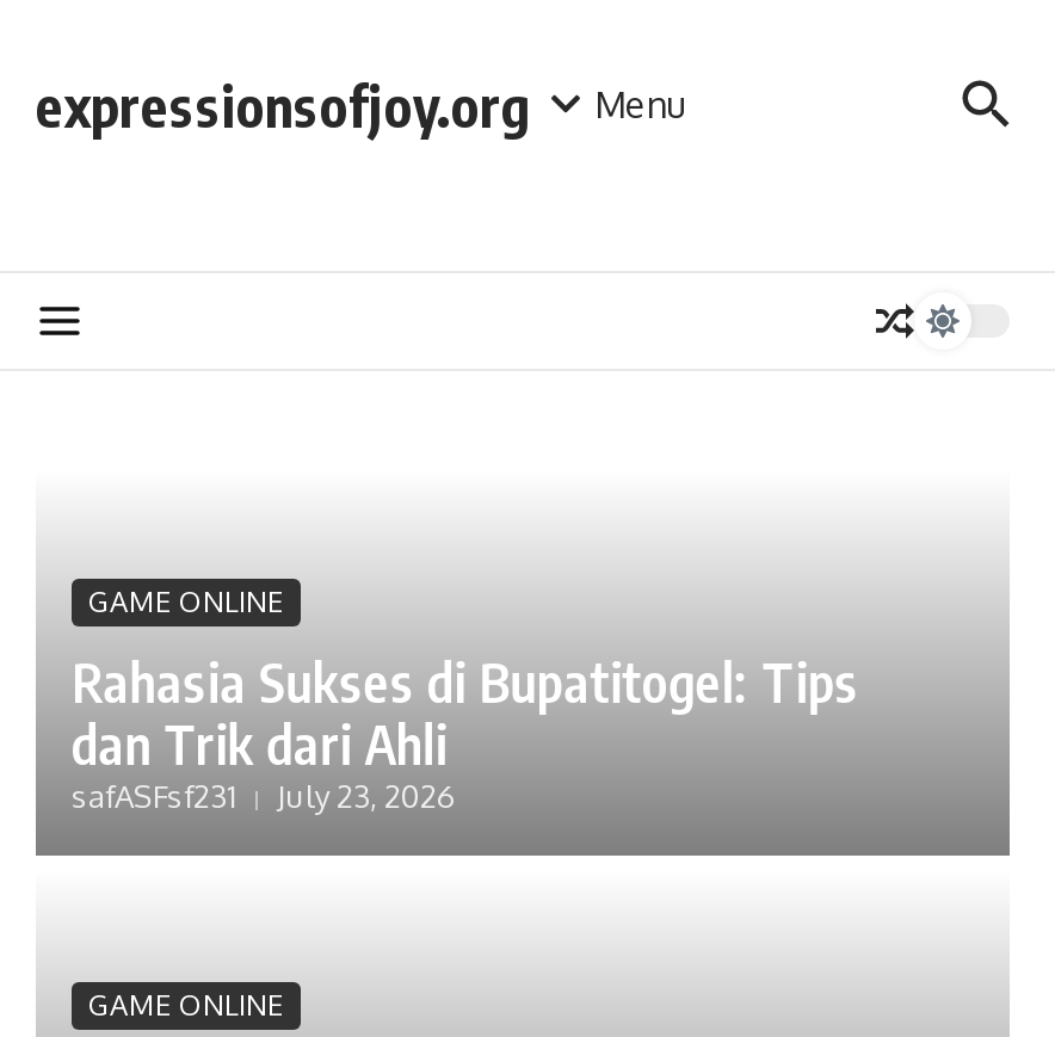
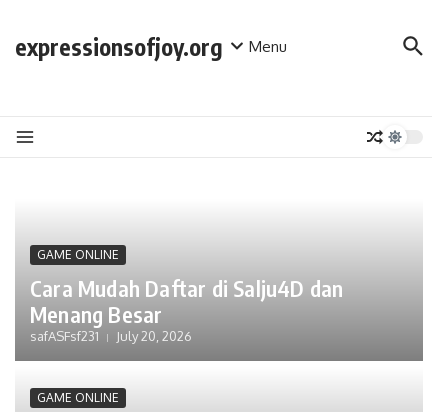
[72,649,859,778] Rahasia Sukses di Bupatitogel: Tips | dan Trik dari Ahli -> [30,274,343,328] Cara Mudah Daftar di Salju4D dan | Menang Besar
[72,778,456,816] safASFsf231 July 23, 2026 -> [30,328,192,344] safASFsf231 July 20, 2026

